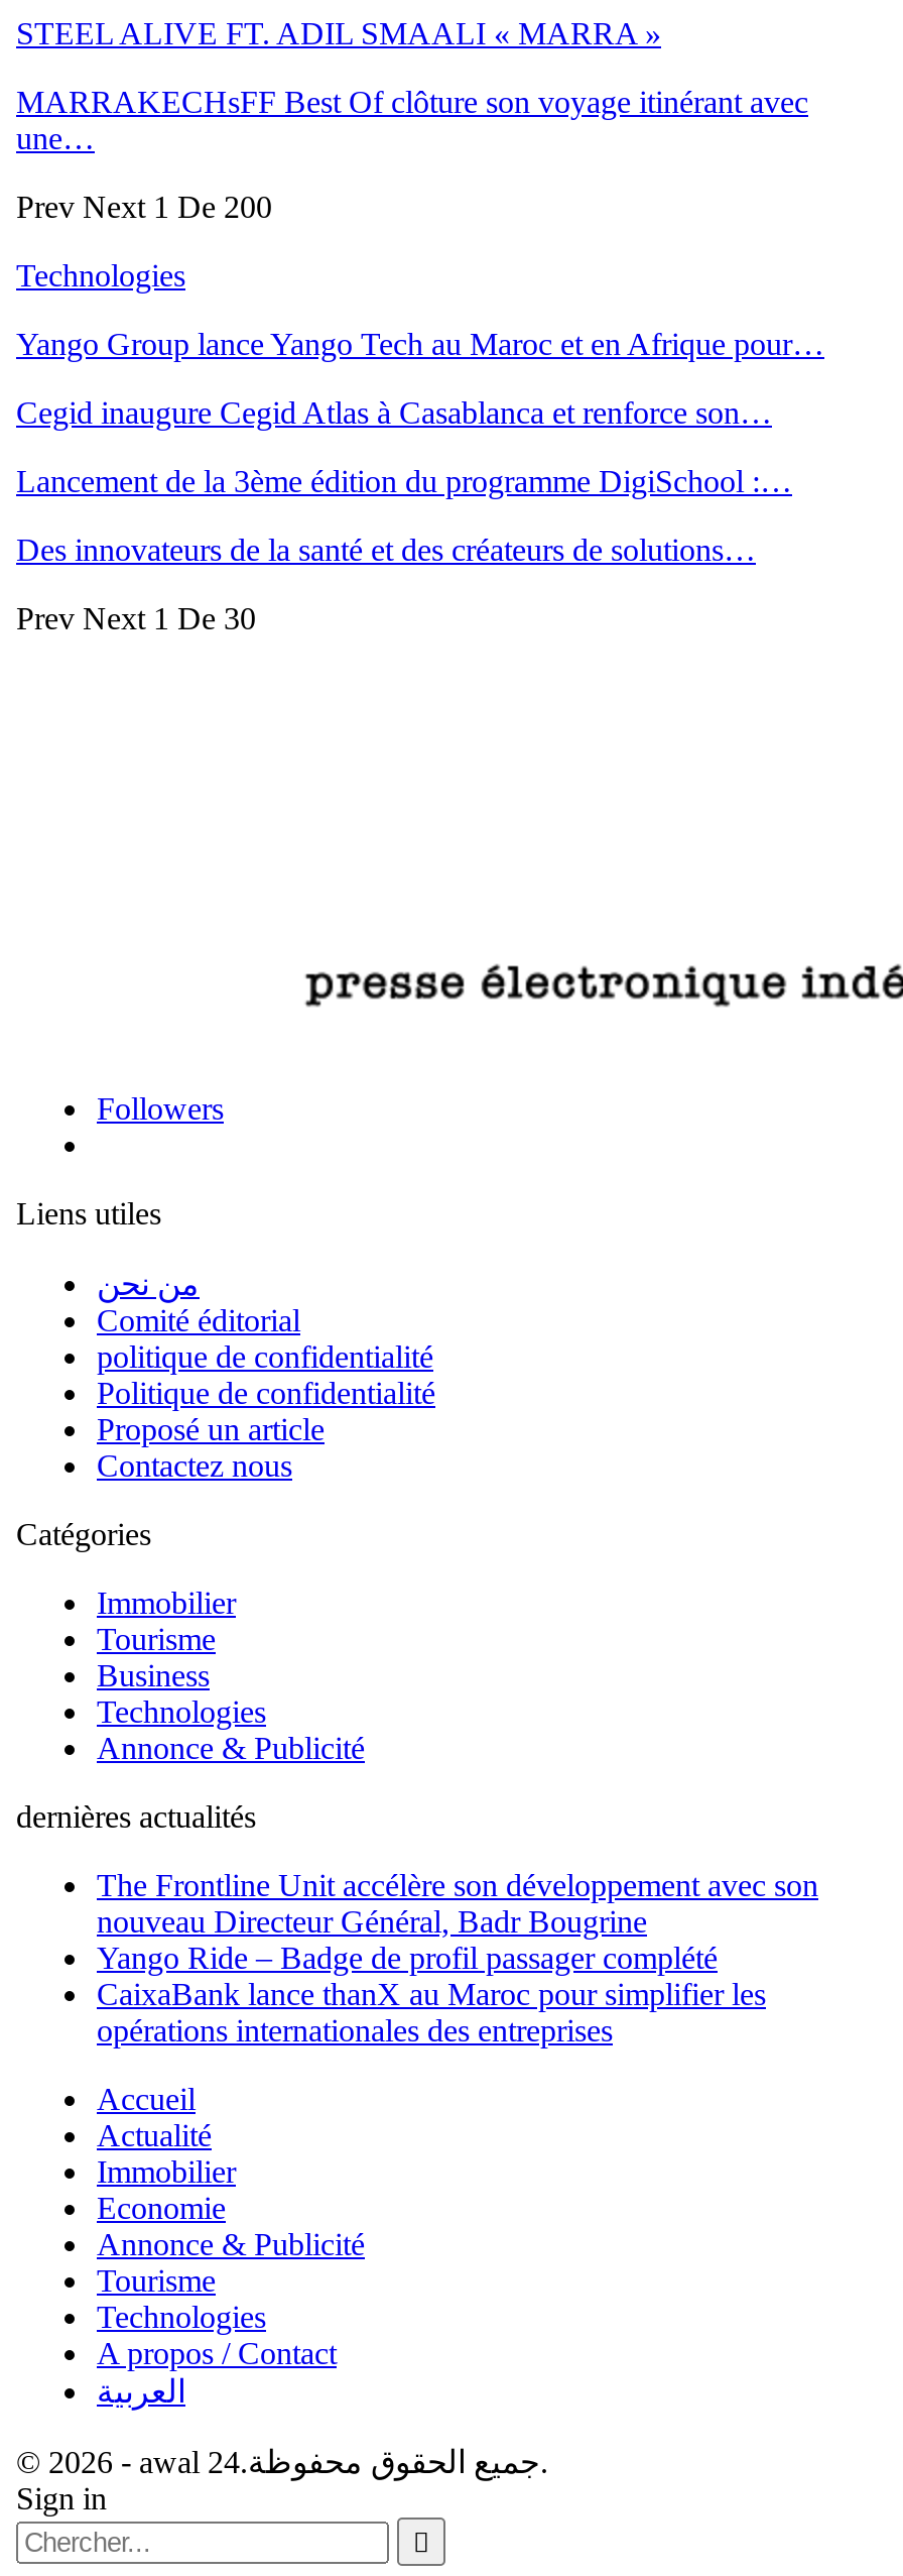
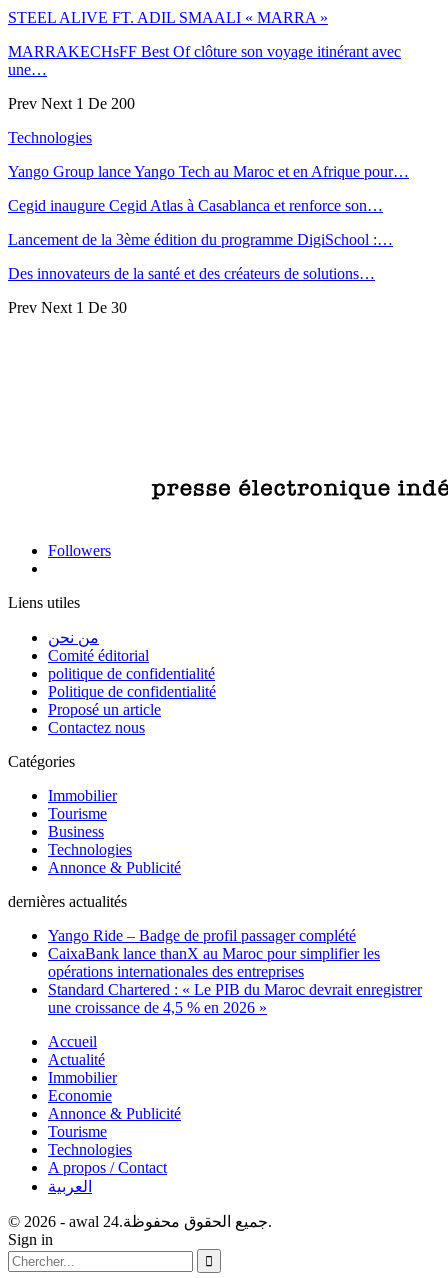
[97,1868,818,1938] The Frontline Unit accélère son développement avec son | nouveau Directeur Général, Badr Bougrine -> none
moved [97,1940,766,2047] -> [48,927,380,980]: Yango Ride – Badge de profil passager complété | CaixaBank lance thanX au Maroc pour simplifier les | opérations internationales des entreprises
none -> [48,981,422,1016] Standard Chartered : « Le PIB du Maroc devrait enregistrer | une croissance de 4,5 % en 2026 »

